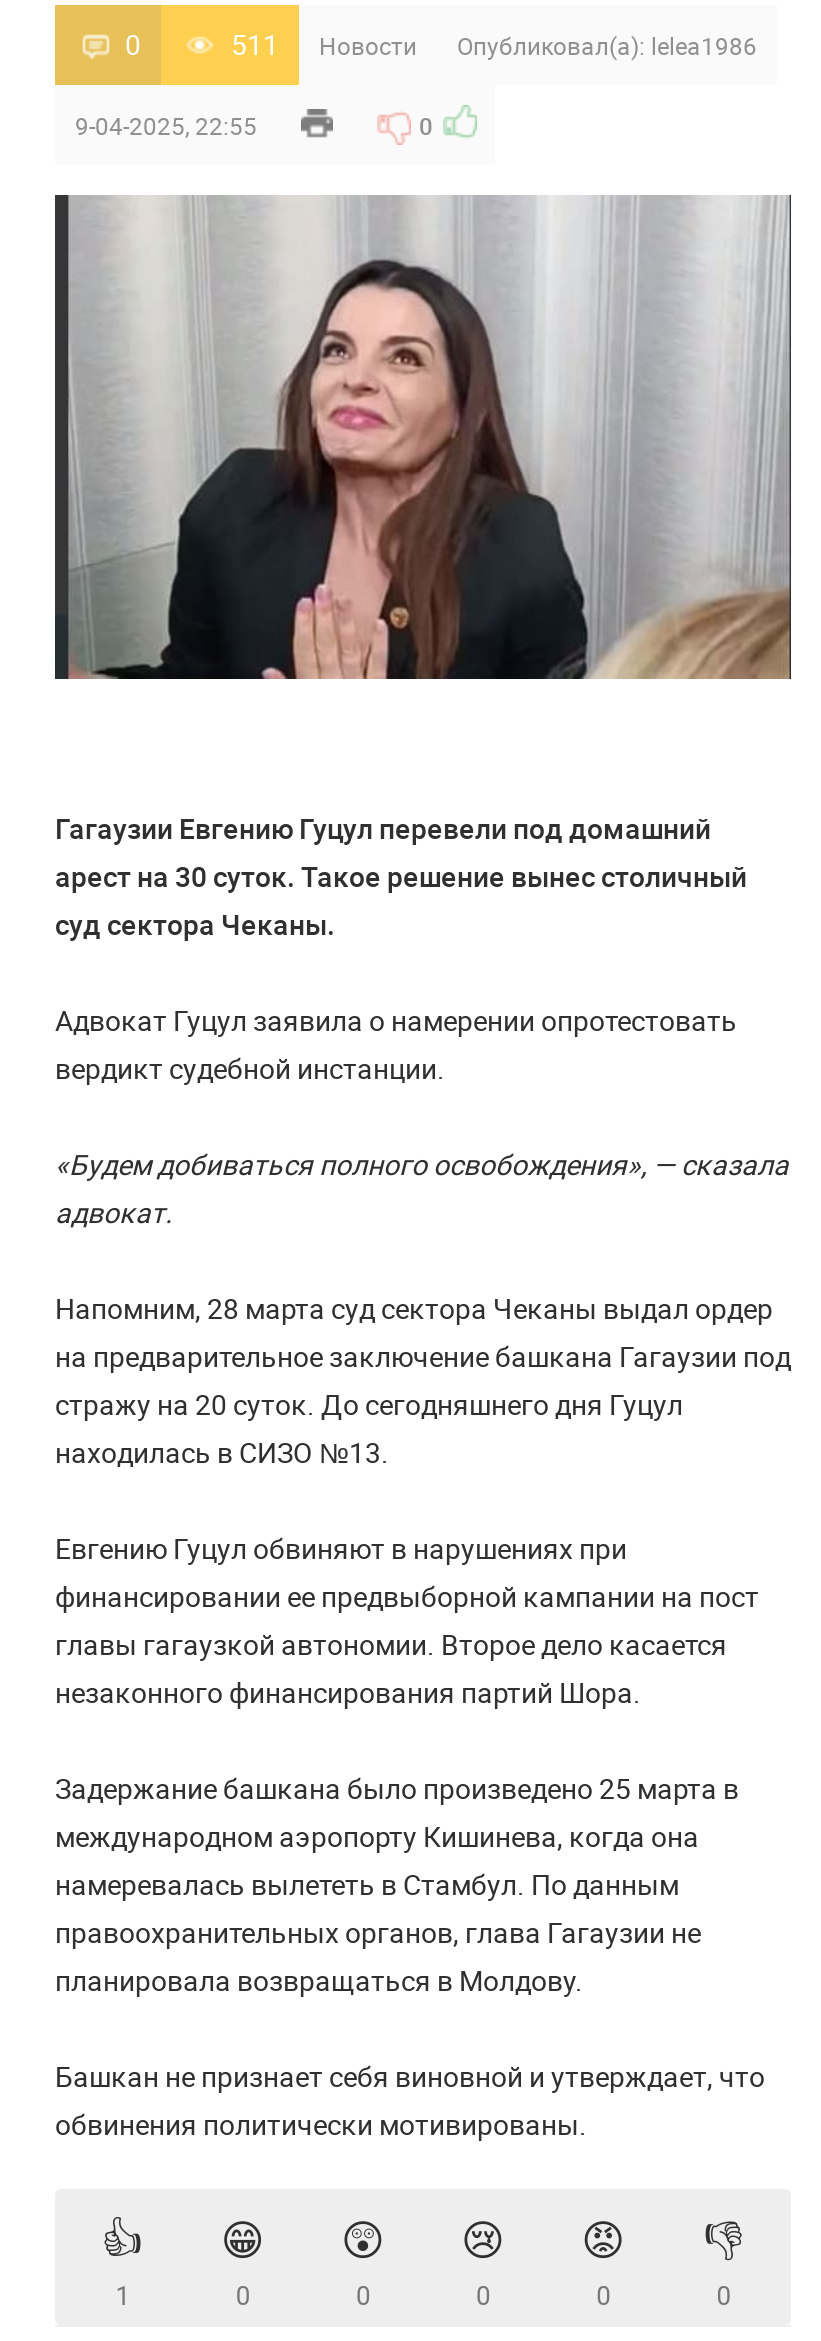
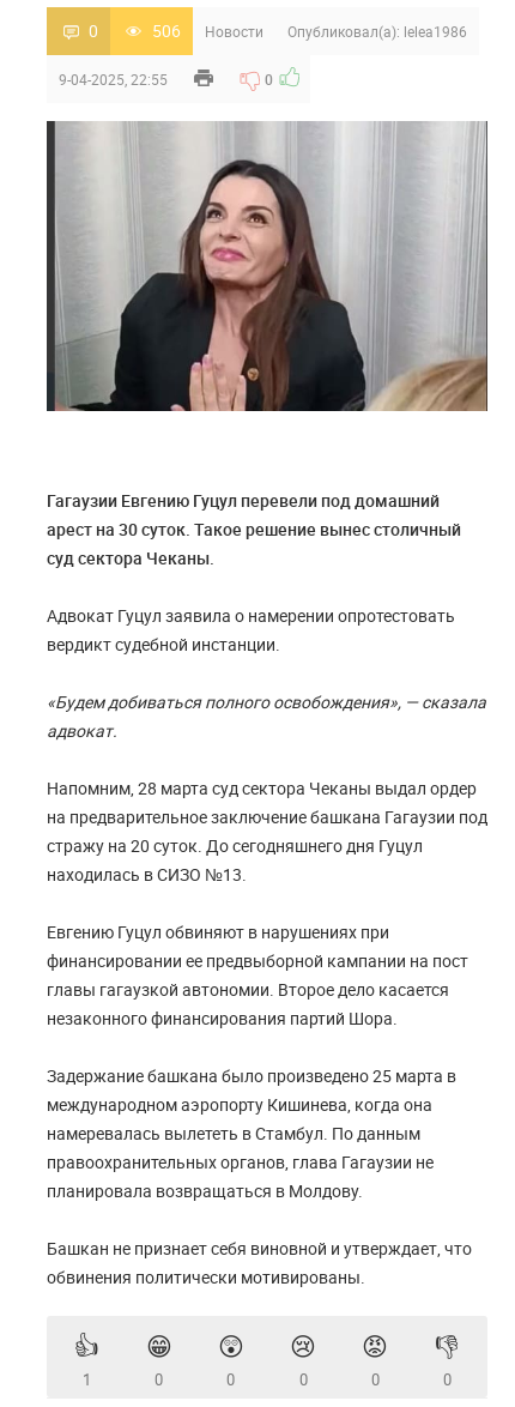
[231,25,279,63] 511 -> [152,19,181,42] 506

